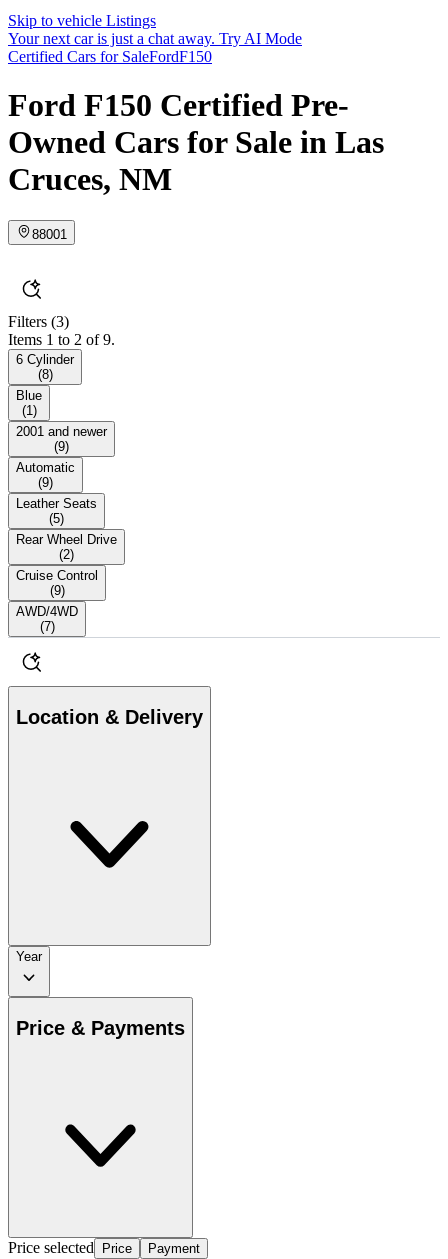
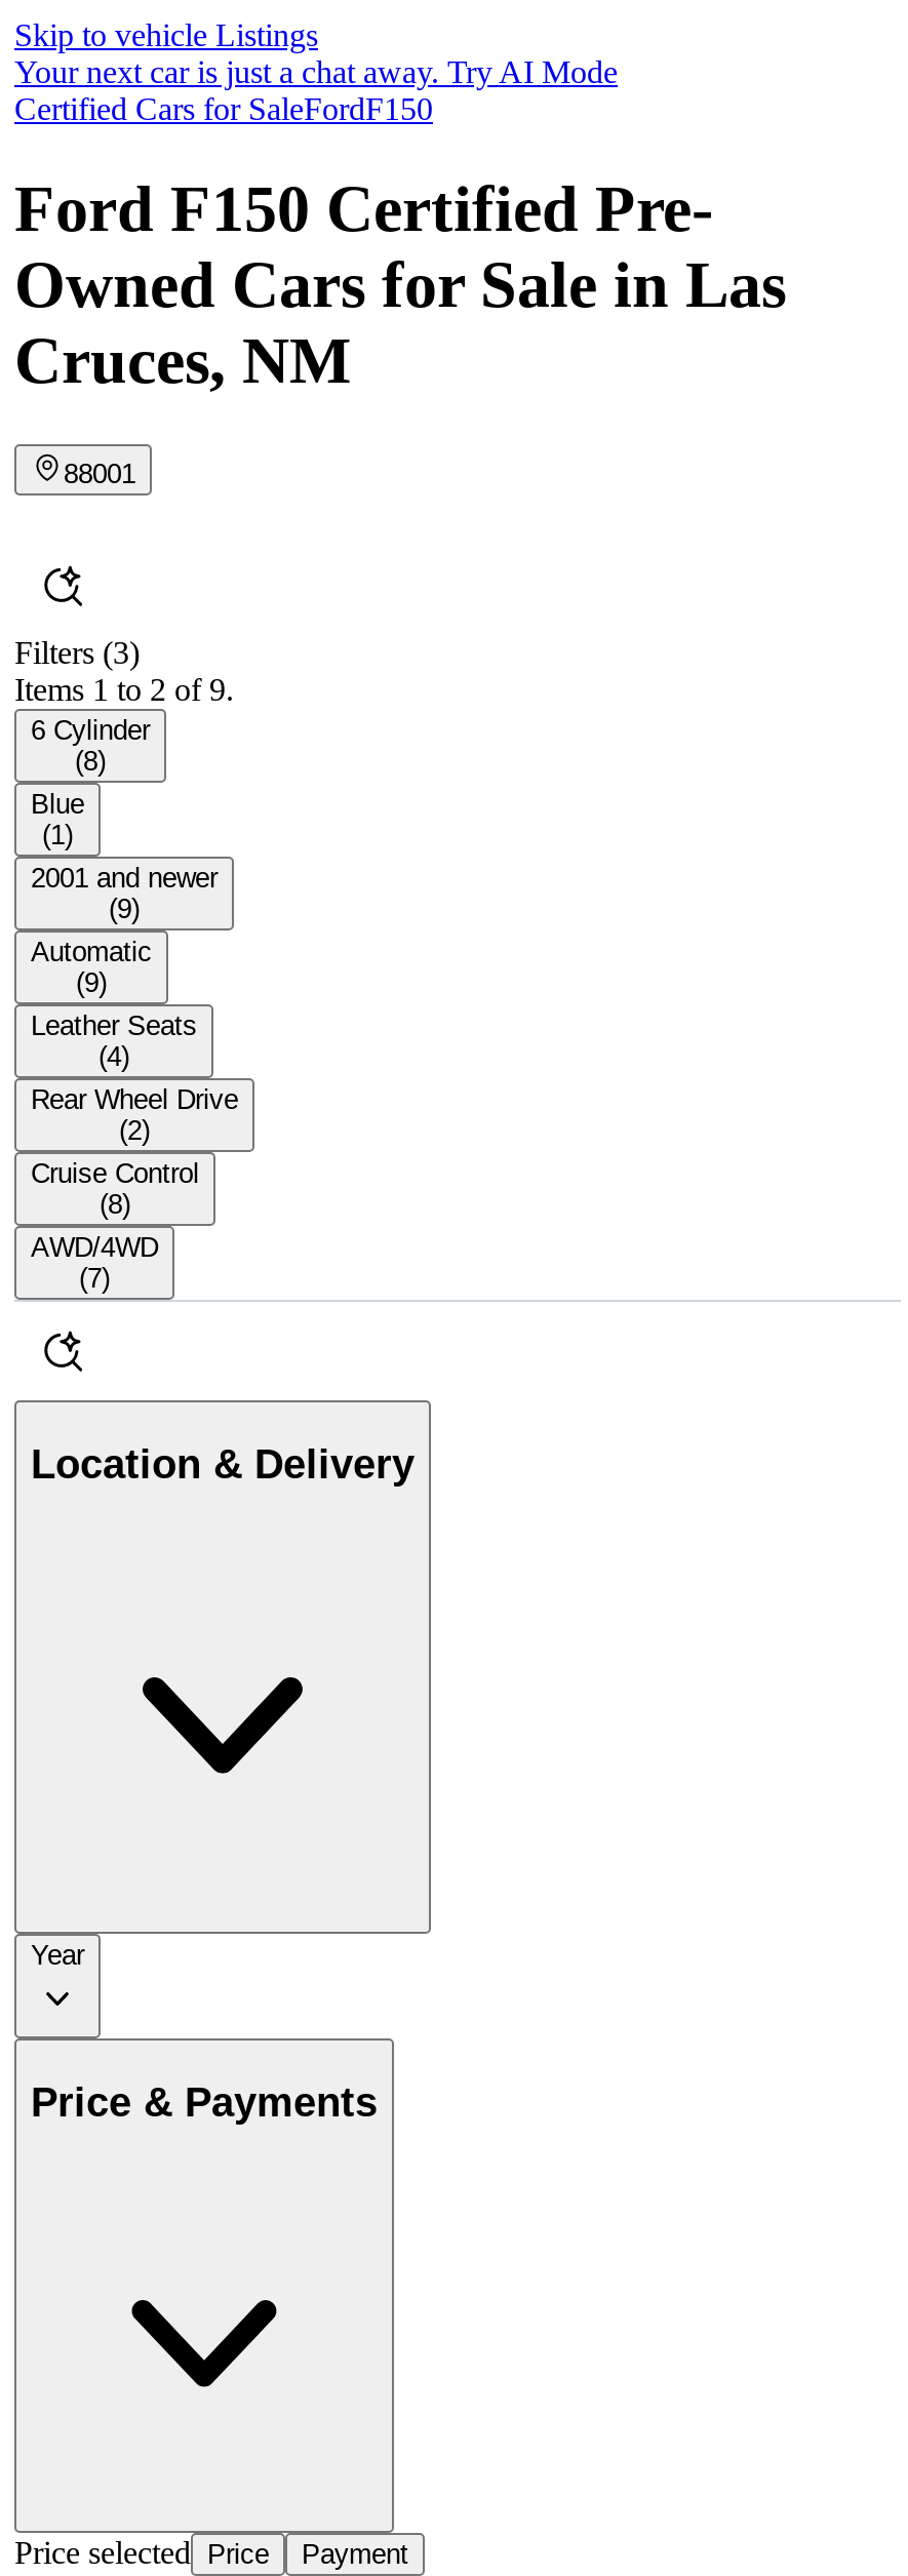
[49,511,64,526] (5) -> [98,1041,129,1072] (4)
[49,583,64,598] (9) -> [100,1189,130,1220] (8)

